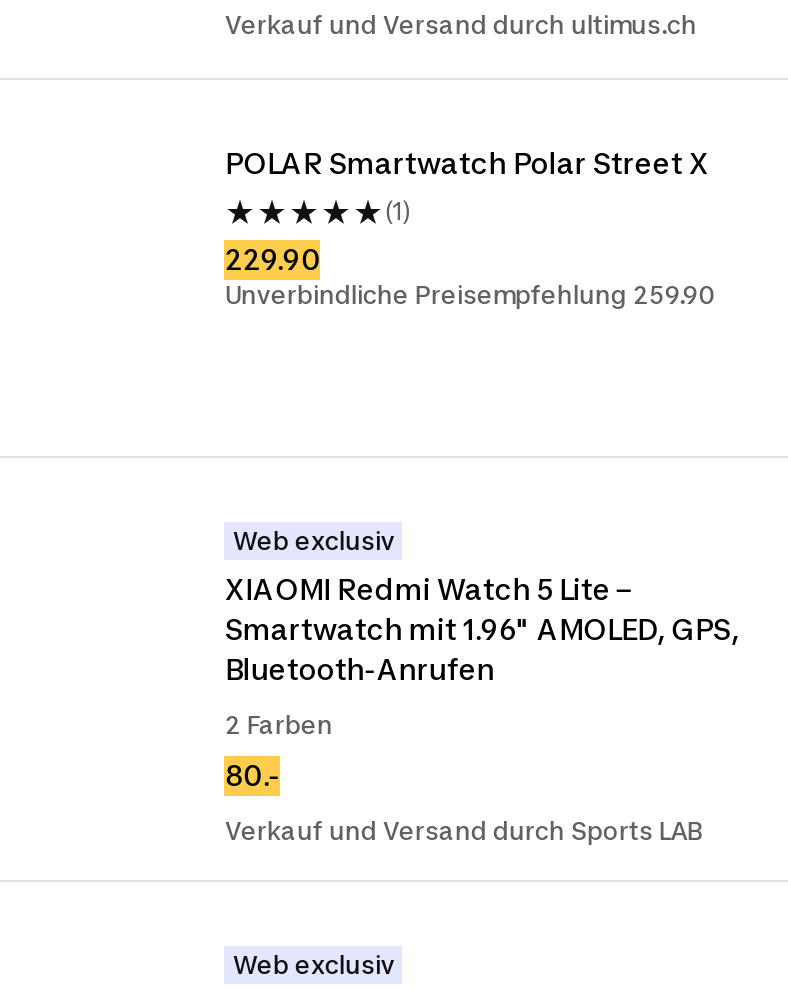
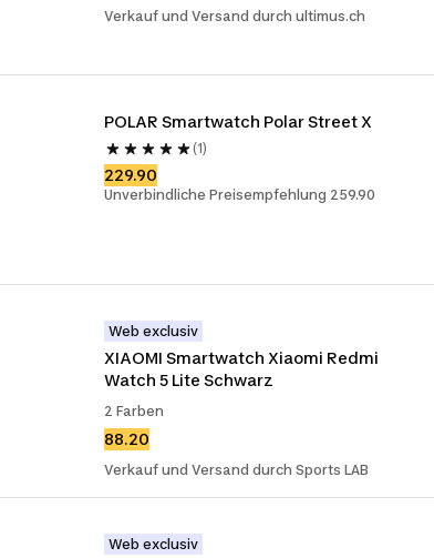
moved [225,146,715,556] -> [104,112,376,339]: POLAR Smartwatch Polar Street X | (1) | 229.90 | Unverbindliche Preisempfehlung 259.90 | Web exclusiv
[225,572,739,686] XIAOMI Redmi Watch 5 Lite – | Smartwatch mit 1.96" AMOLED, GPS, | Bluetooth-Anrufen -> [104,348,379,389] XIAOMI Smartwatch Xiaomi Redmi | Watch 5 Lite Schwarz
[225,758,281,792] 80.- -> [104,429,150,448] 88.20

